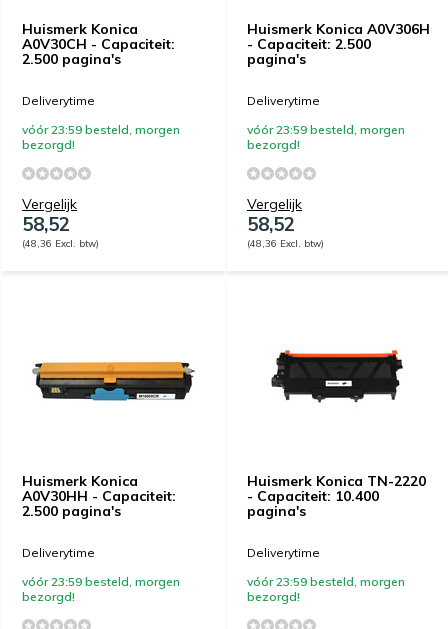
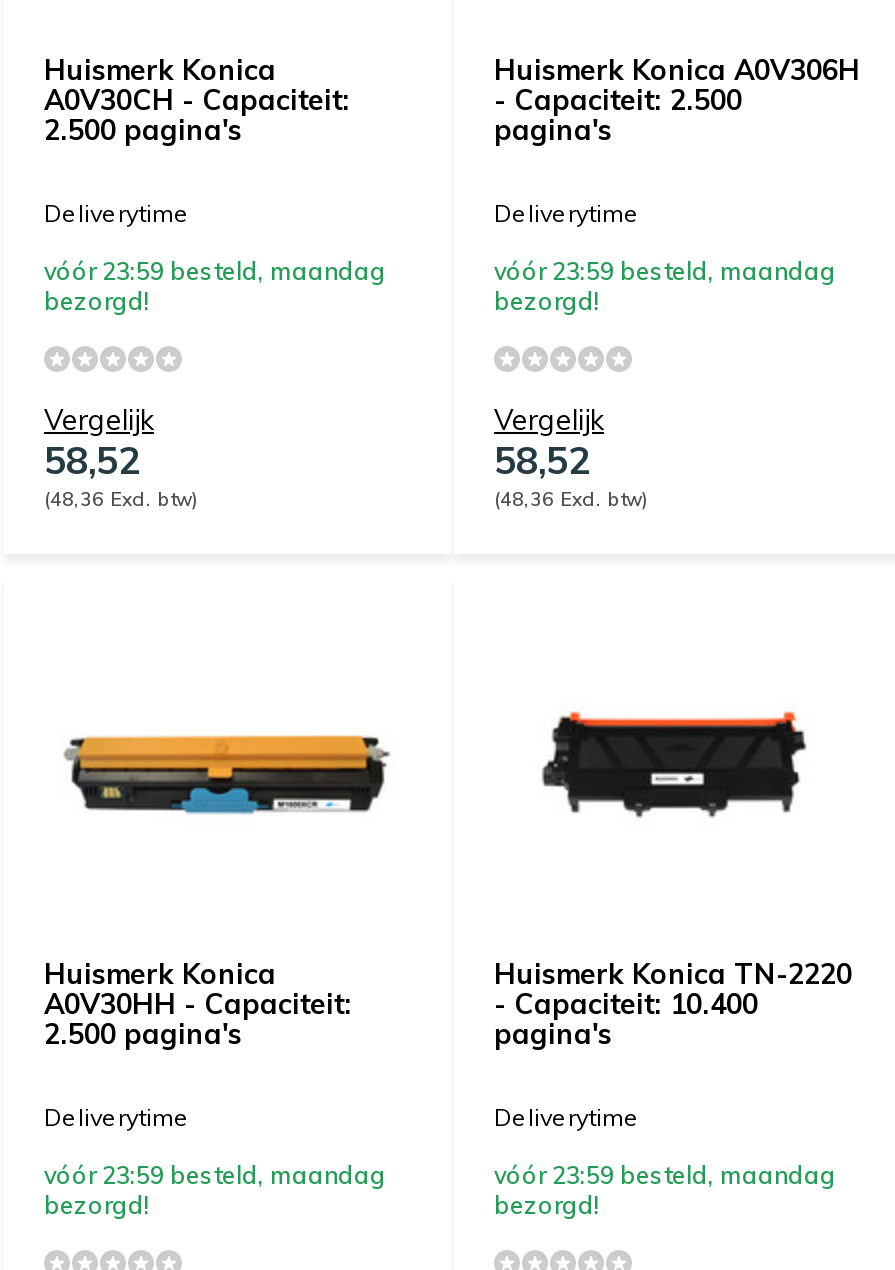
[22,122,180,137] vóór 23:59 besteld, morgen -> [44,256,386,286] vóór 23:59 besteld, maandag
[247,122,405,137] vóór 23:59 besteld, morgen -> [494,256,836,286] vóór 23:59 besteld, maandag
[22,574,180,589] vóór 23:59 besteld, morgen -> [44,1160,386,1190] vóór 23:59 besteld, maandag
[247,574,405,589] vóór 23:59 besteld, morgen -> [494,1160,836,1190] vóór 23:59 besteld, maandag

